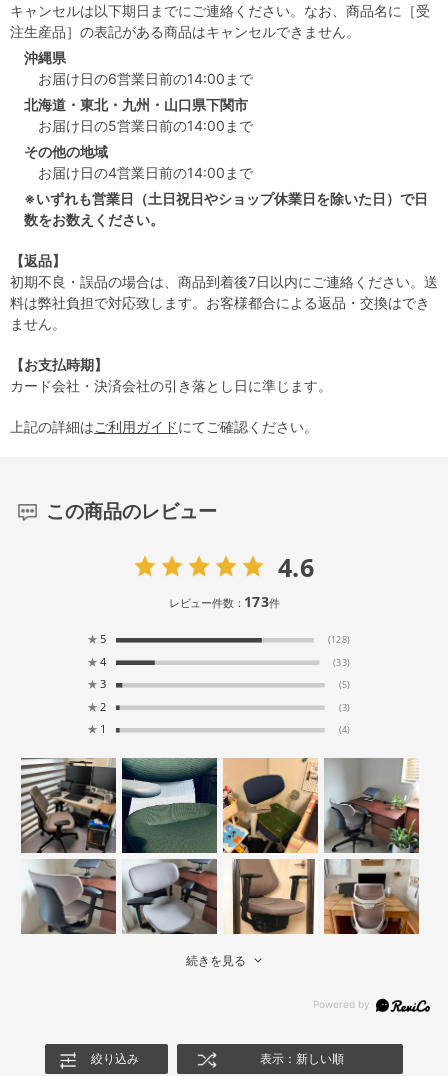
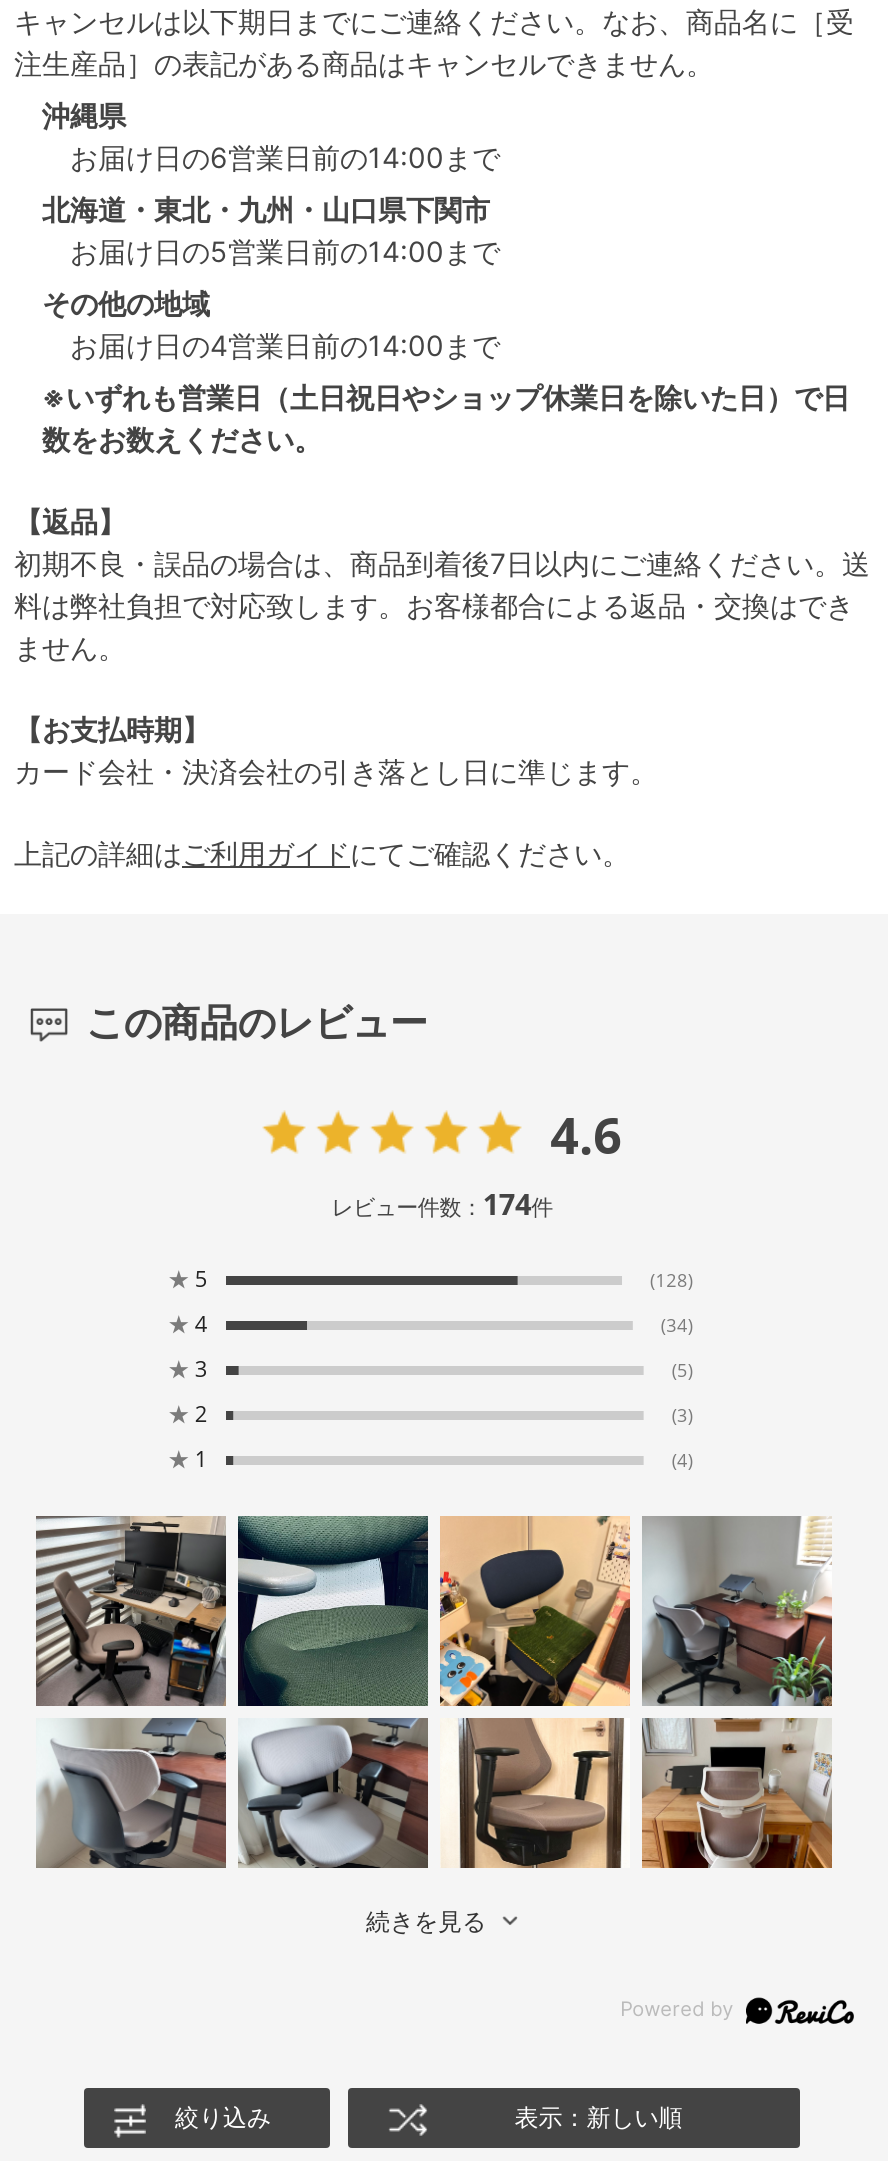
[169,592,279,612] レビュー件数：173件 -> [331,1185,553,1225] レビュー件数：174件
[333,656,349,669] (33) -> [661,1313,693,1338] (34)

